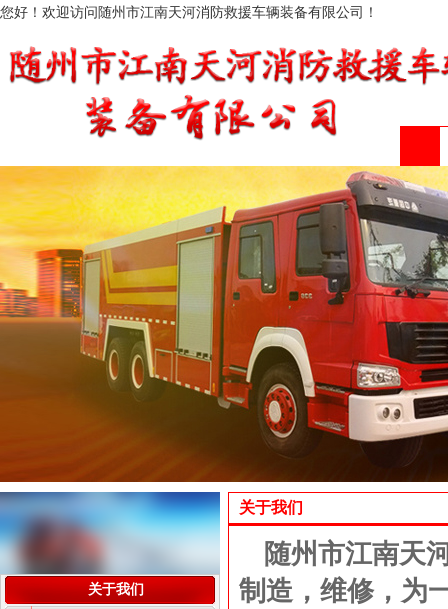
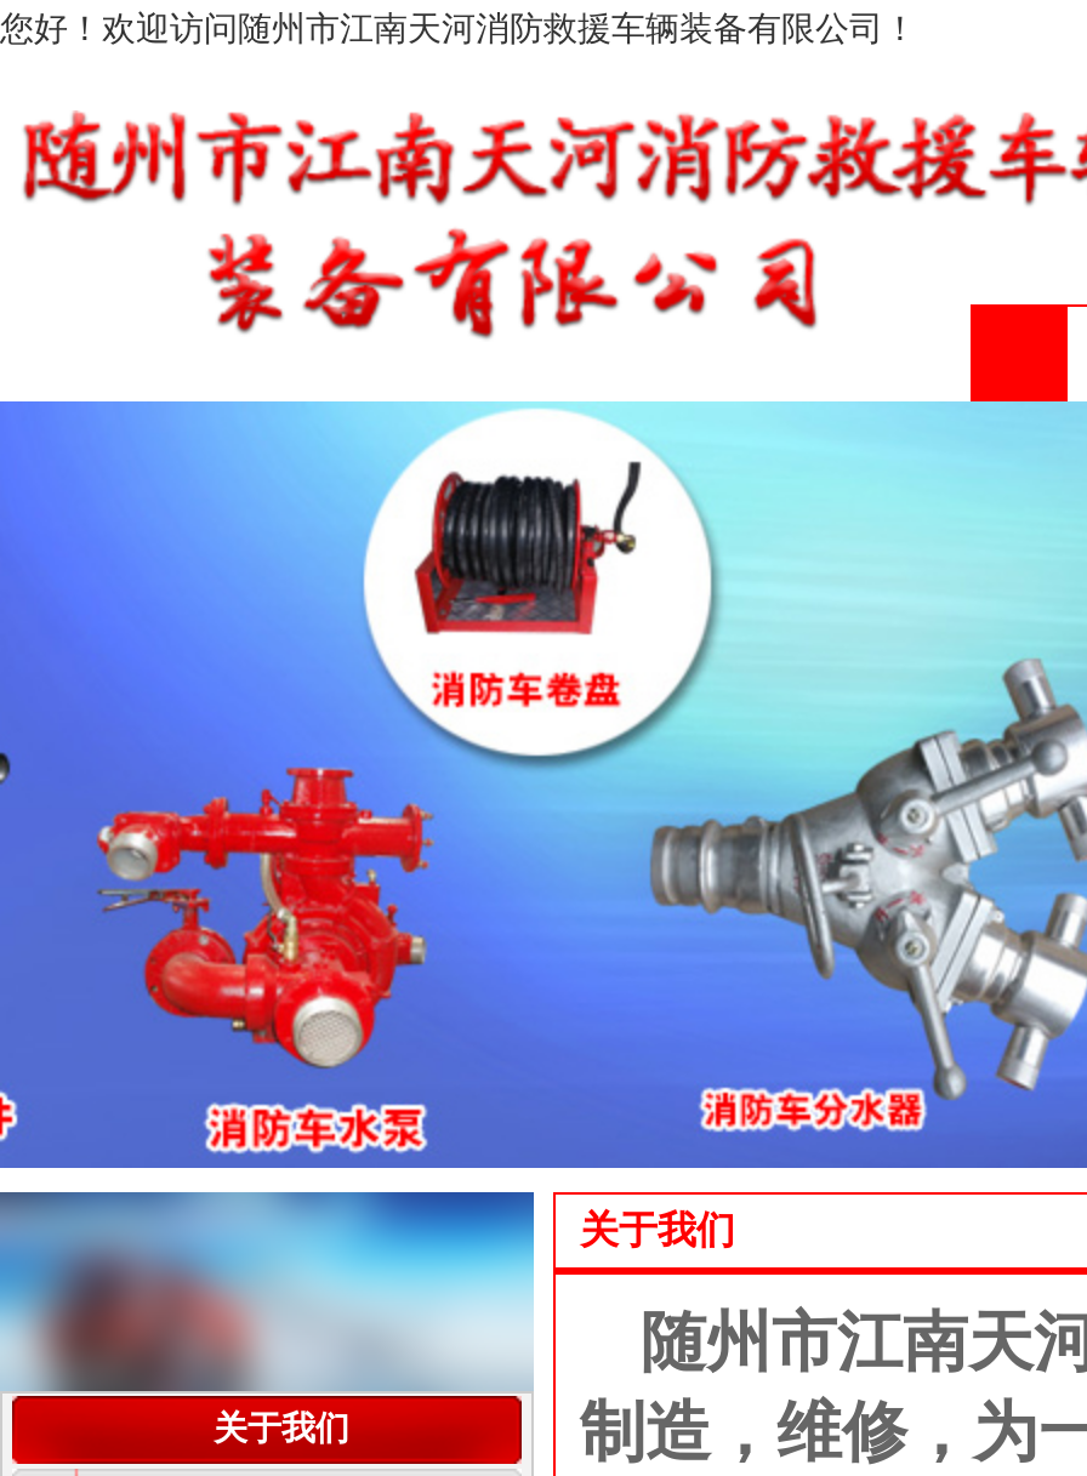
[3,165,445,483] [image] -> [7,399,1080,1170] [image]

